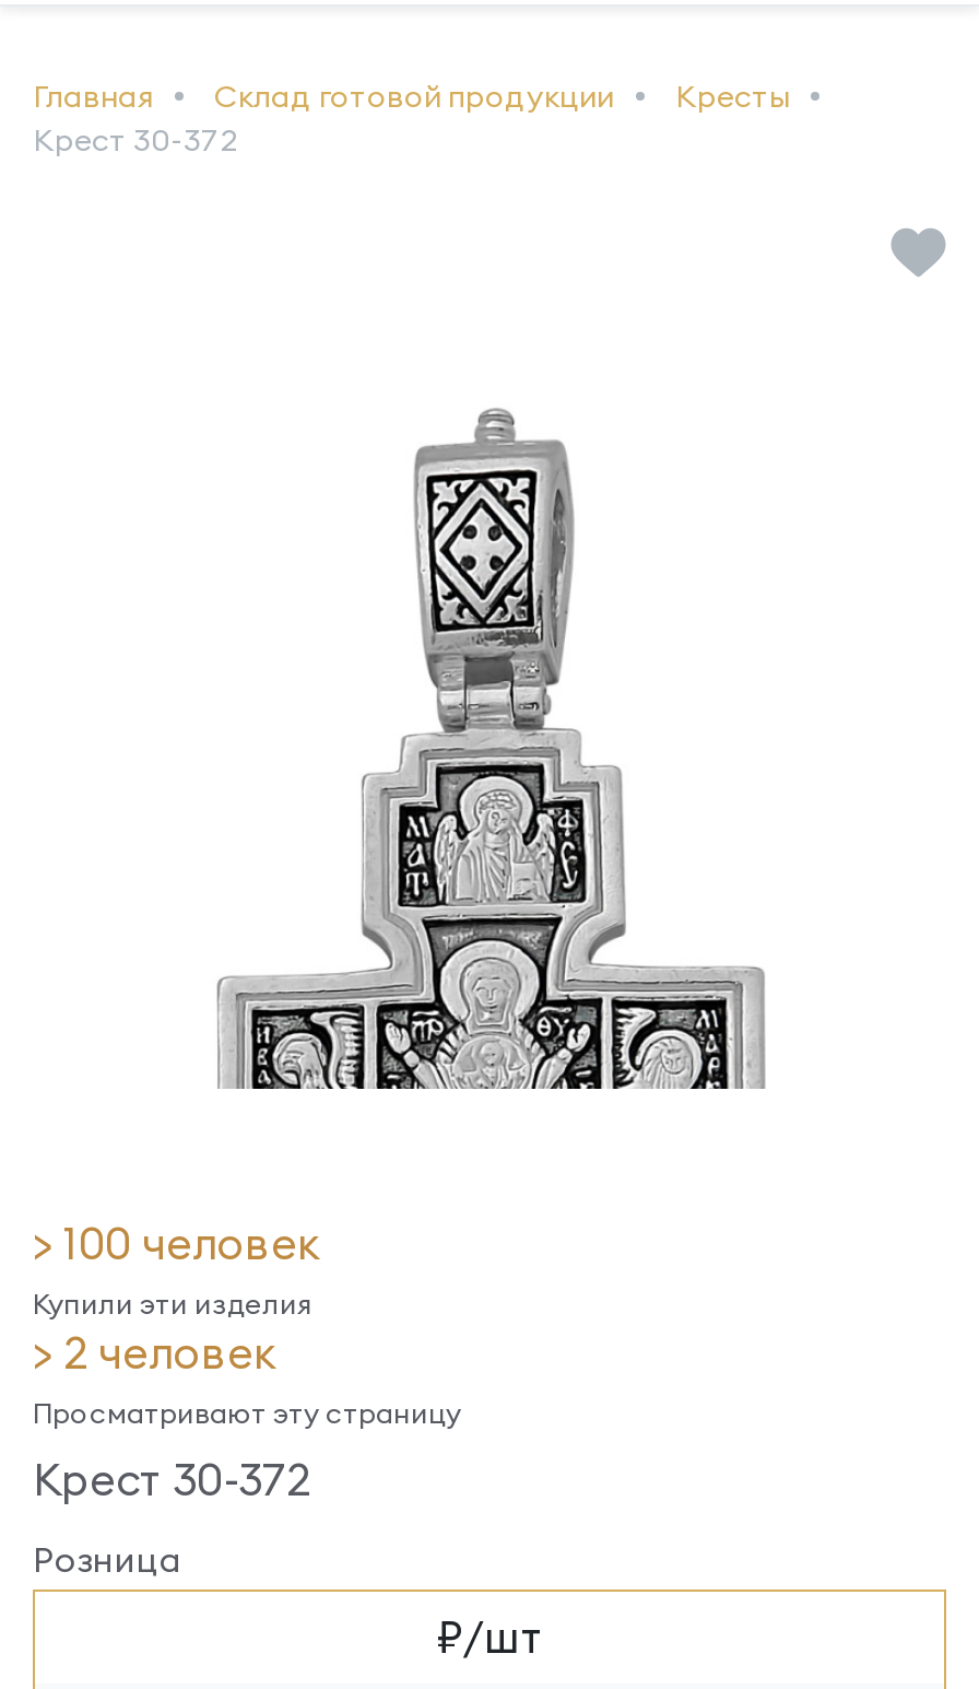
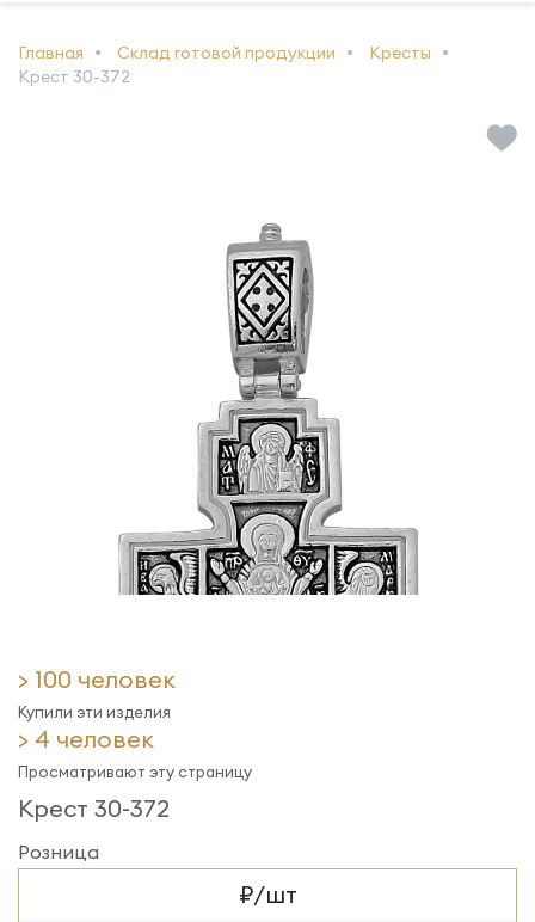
[33,1325,278,1380] > 2 человек -> [18,724,154,754] > 4 человек

